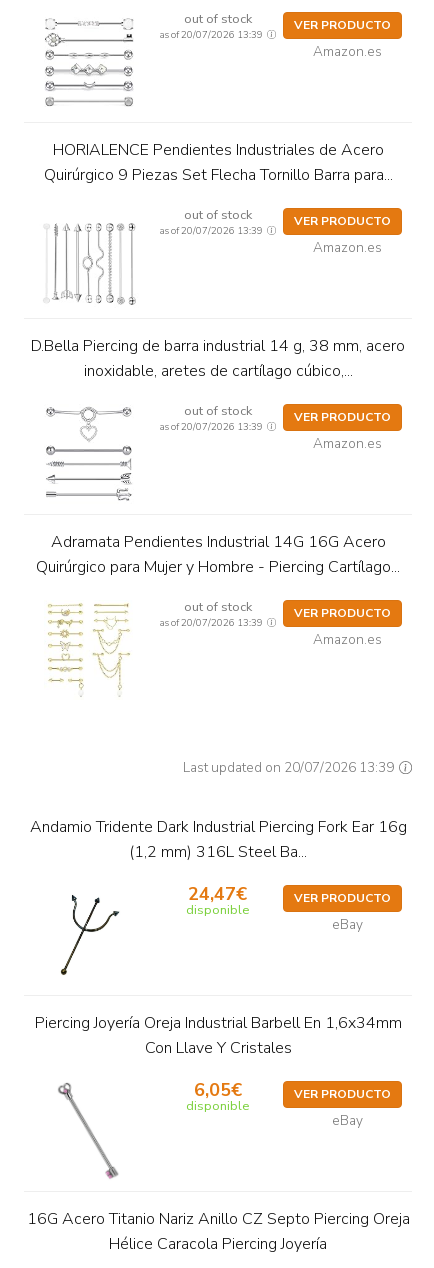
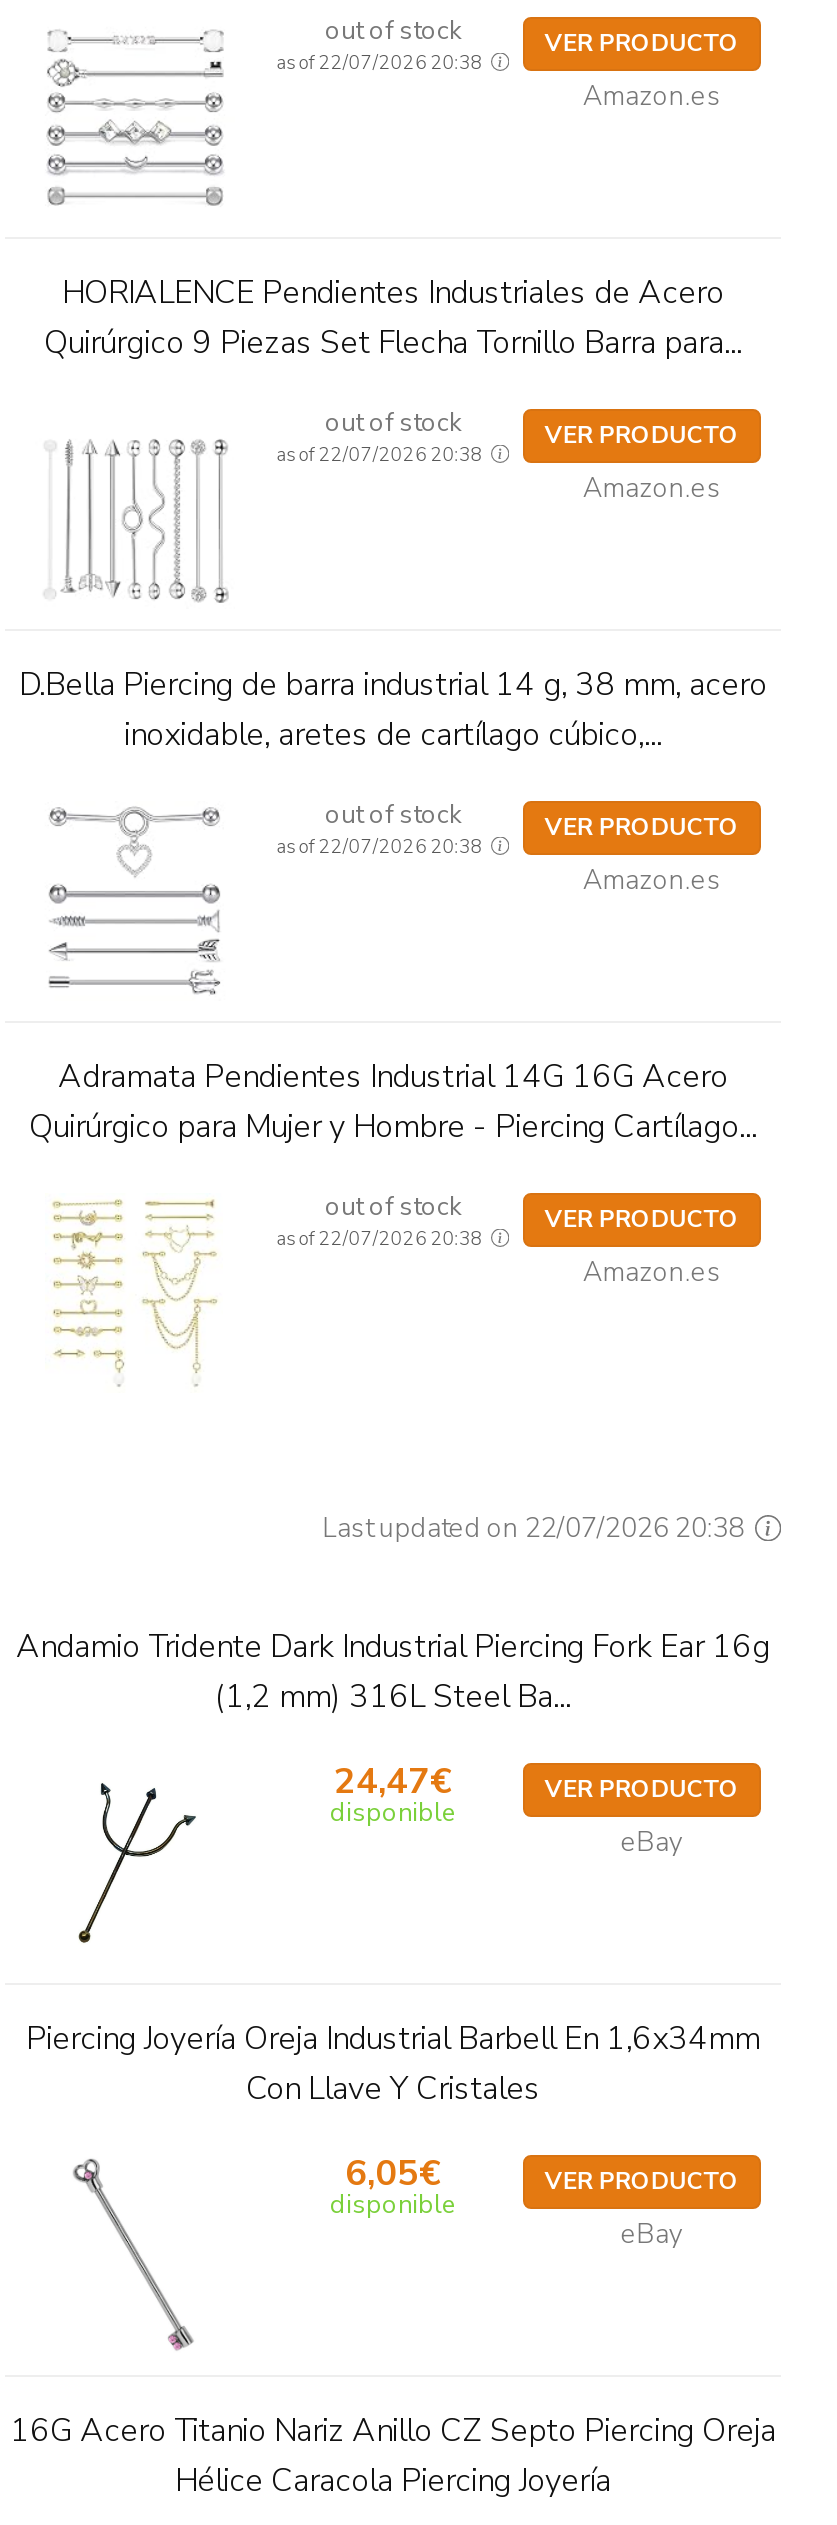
[160,28,265,41] as of 20/07/2026 13:39 -> [277,49,487,75] as of 22/07/2026 20:38
[160,224,265,237] as of 20/07/2026 13:39 -> [277,441,487,467] as of 22/07/2026 20:38
[160,420,265,433] as of 20/07/2026 13:39 -> [277,833,487,859] as of 22/07/2026 20:38
[160,616,265,629] as of 20/07/2026 13:39 -> [277,1225,487,1251] as of 22/07/2026 20:38
[183,758,397,777] Last updated on 20/07/2026 13:39 -> [323,1509,751,1547] Last updated on 22/07/2026 20:38

